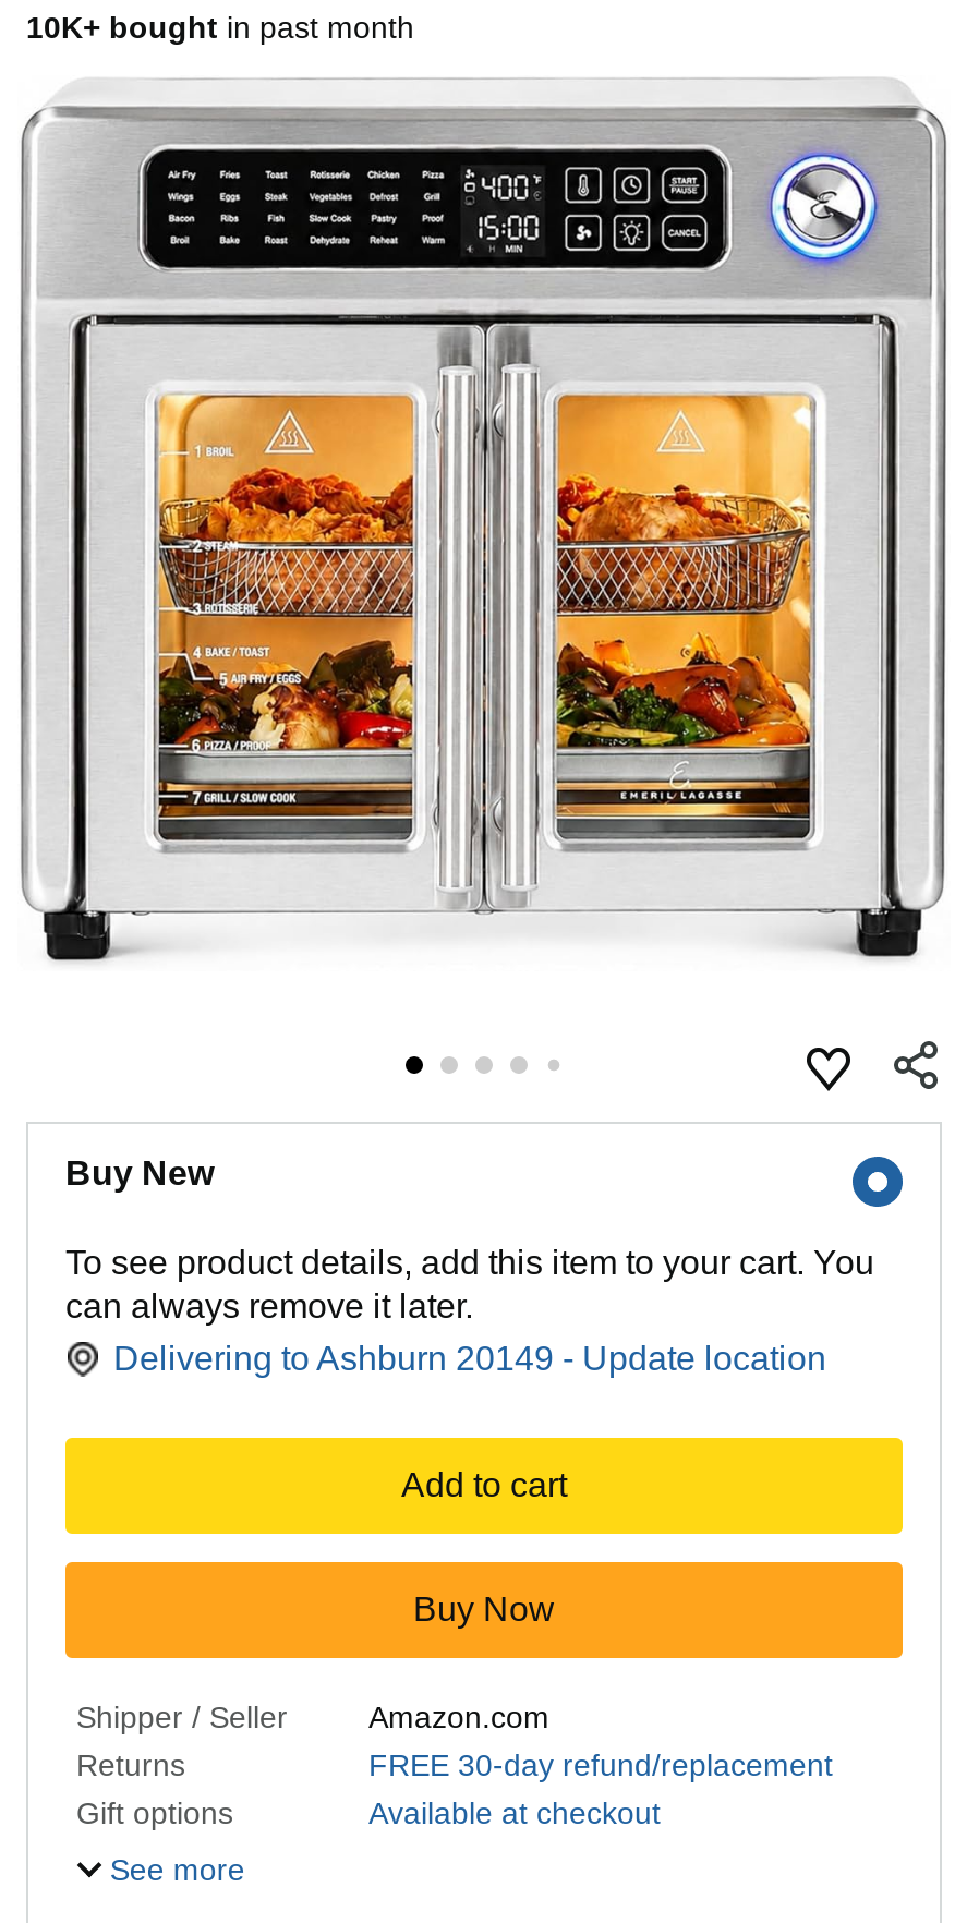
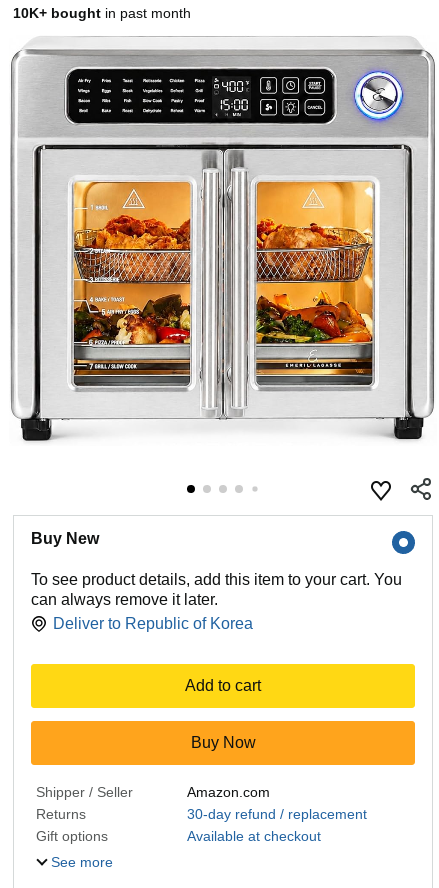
[113,1340,826,1377] Delivering to Ashburn 20149 - Update location -> [53,615,253,632] Deliver to Republic of Korea
[368,1748,833,1783] FREE 30-day refund/replacement -> [186,806,366,822] 30-day refund / replacement

